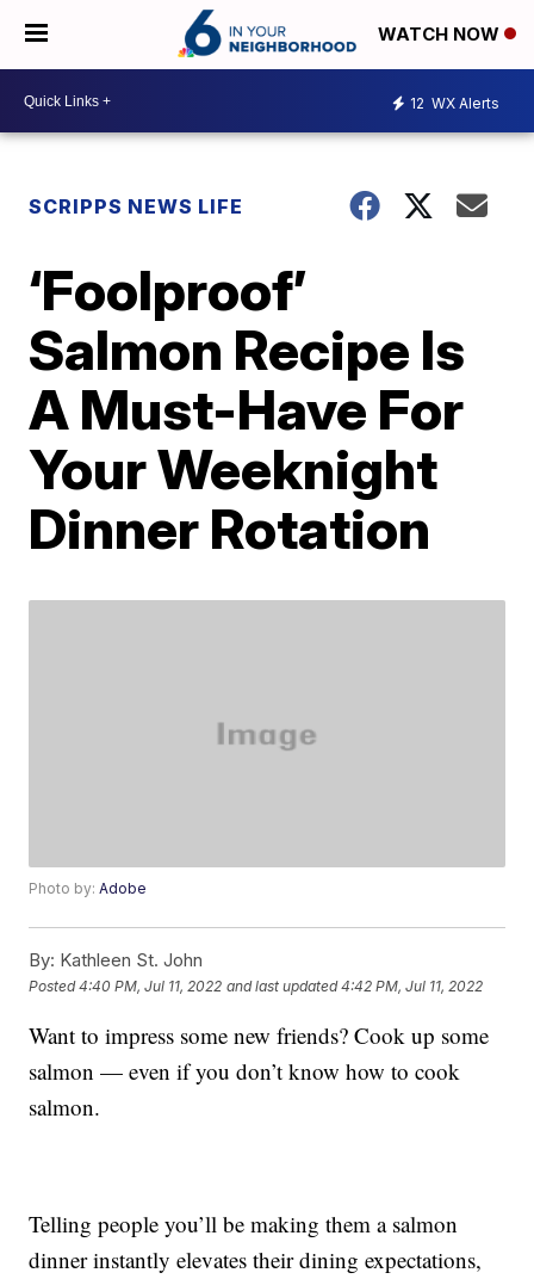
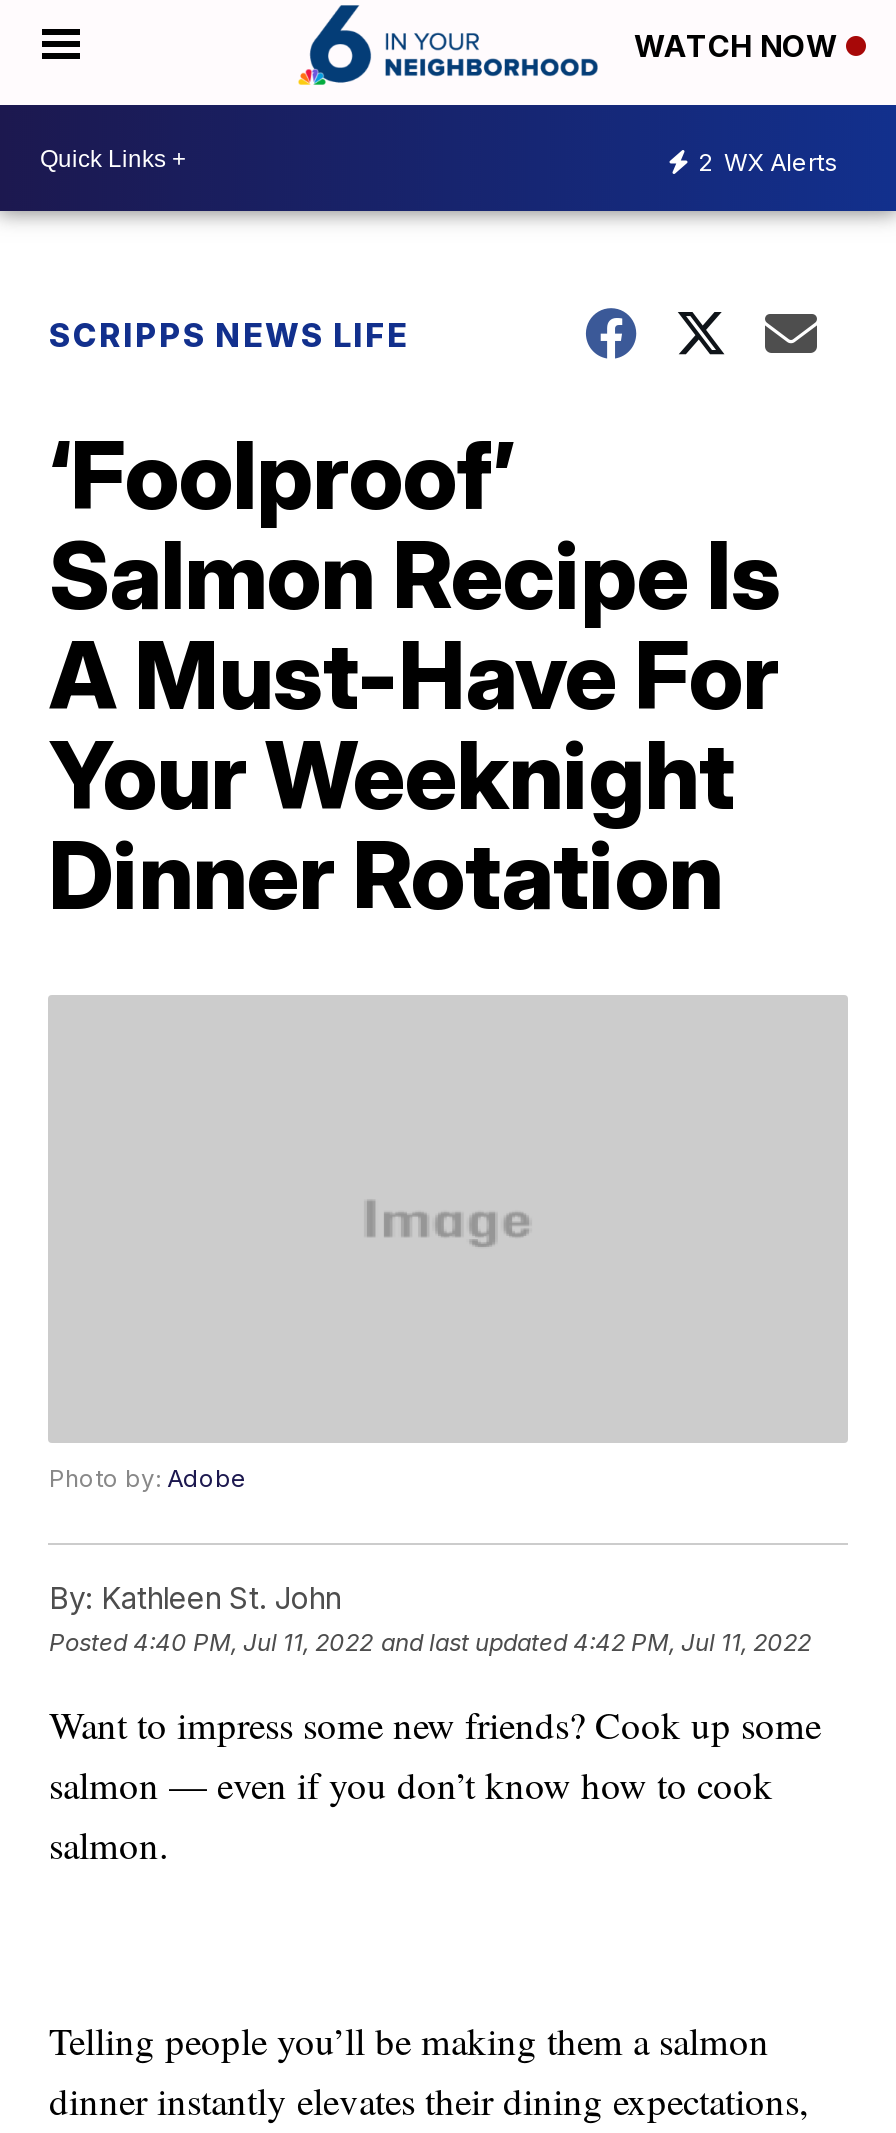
[410,94,499,112] 12 WX Alerts -> [698,146,838,176] 2 WX Alerts

